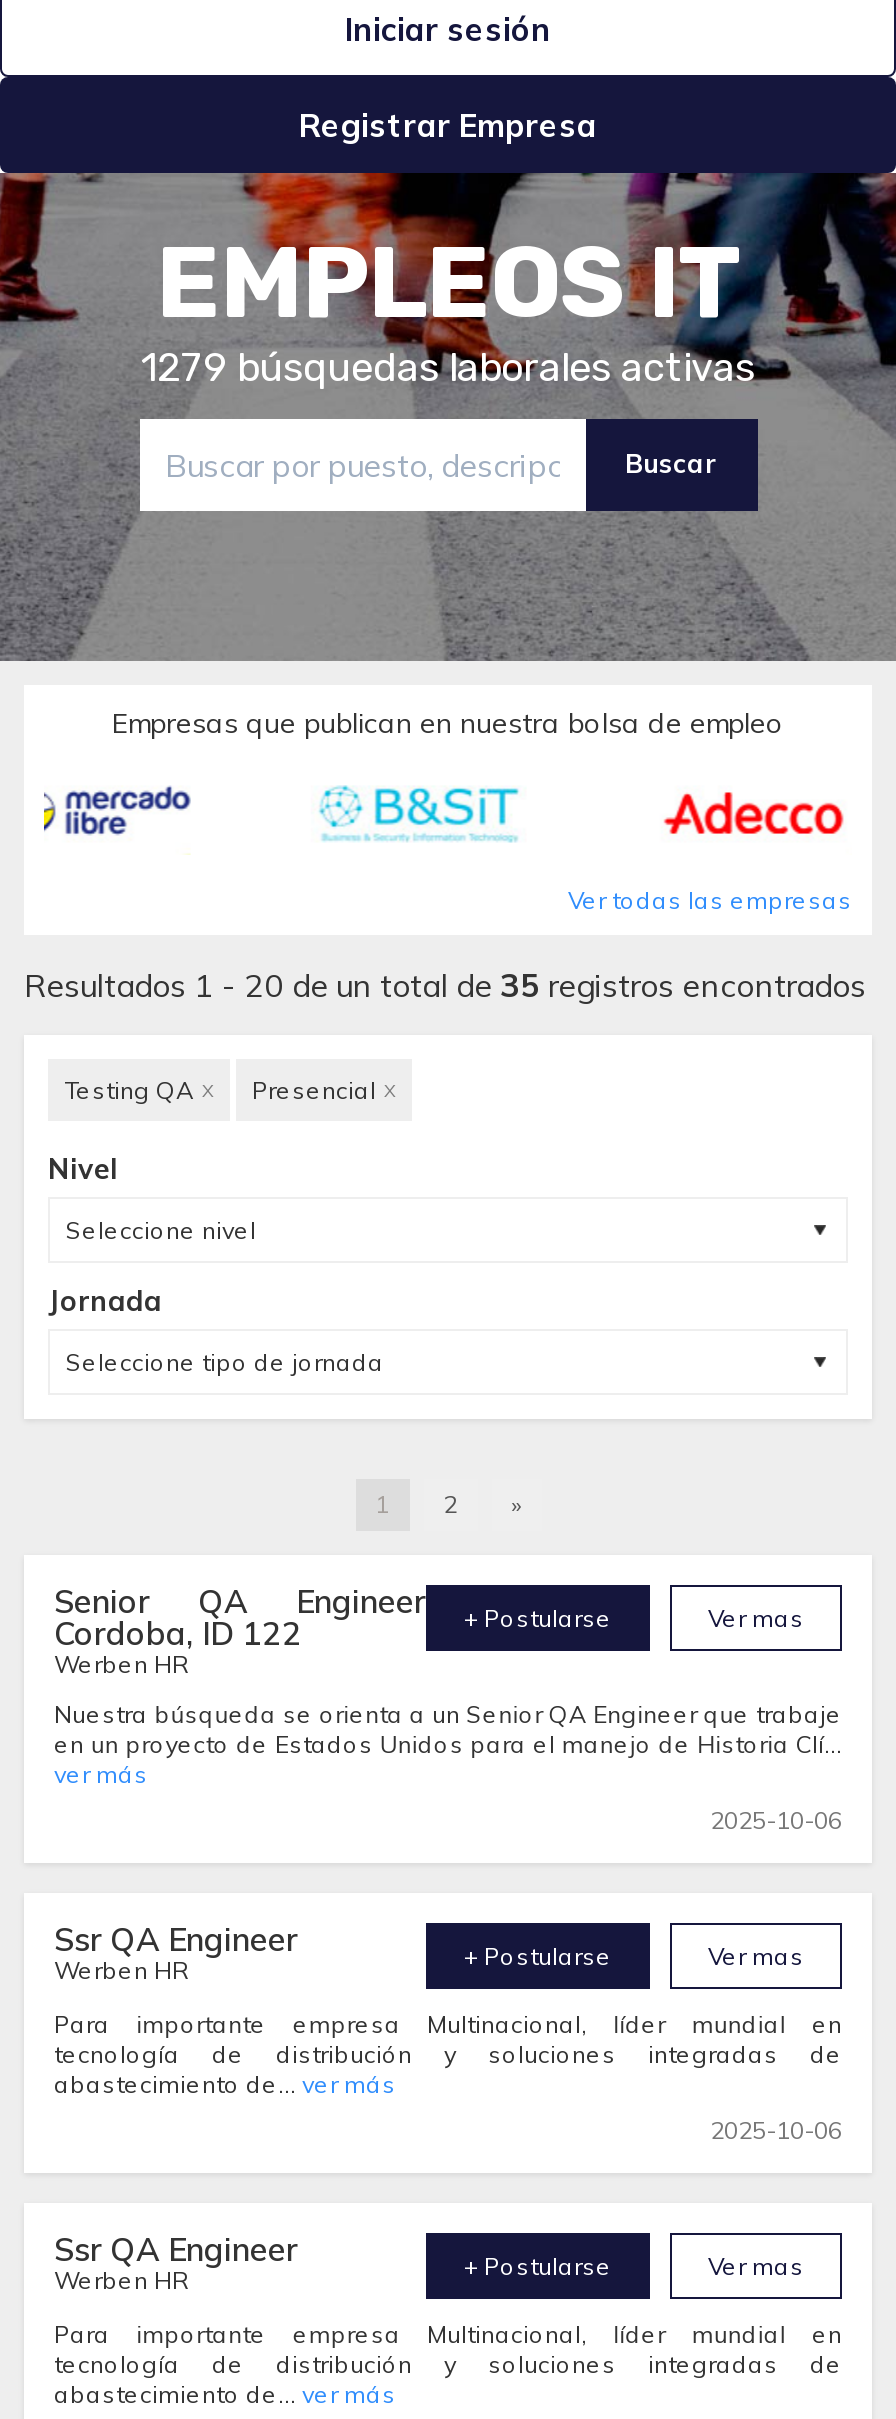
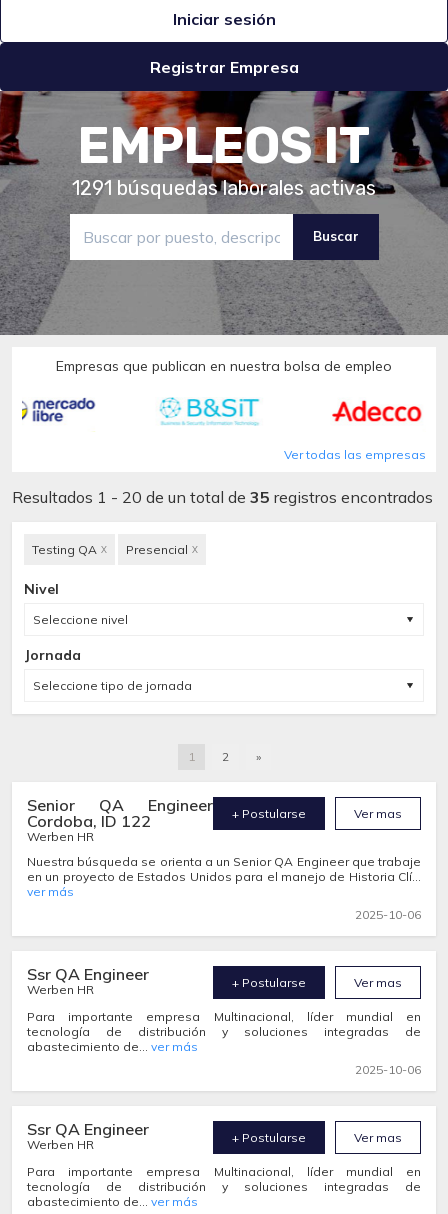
[141,343,755,391] 1279 búsquedas laborales activas -> [72,176,376,200] 1291 búsquedas laborales activas

